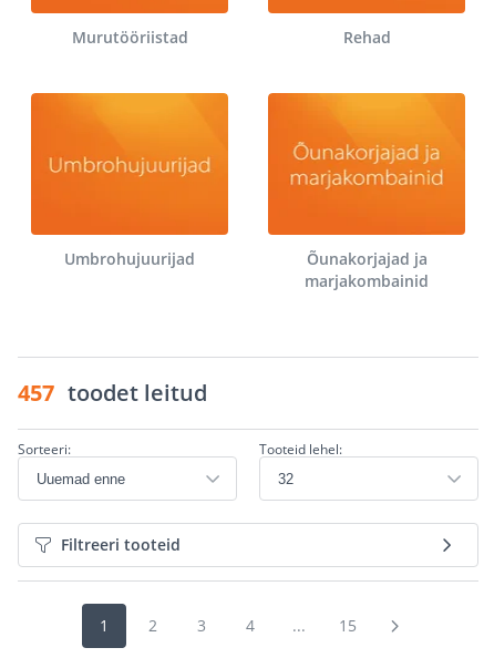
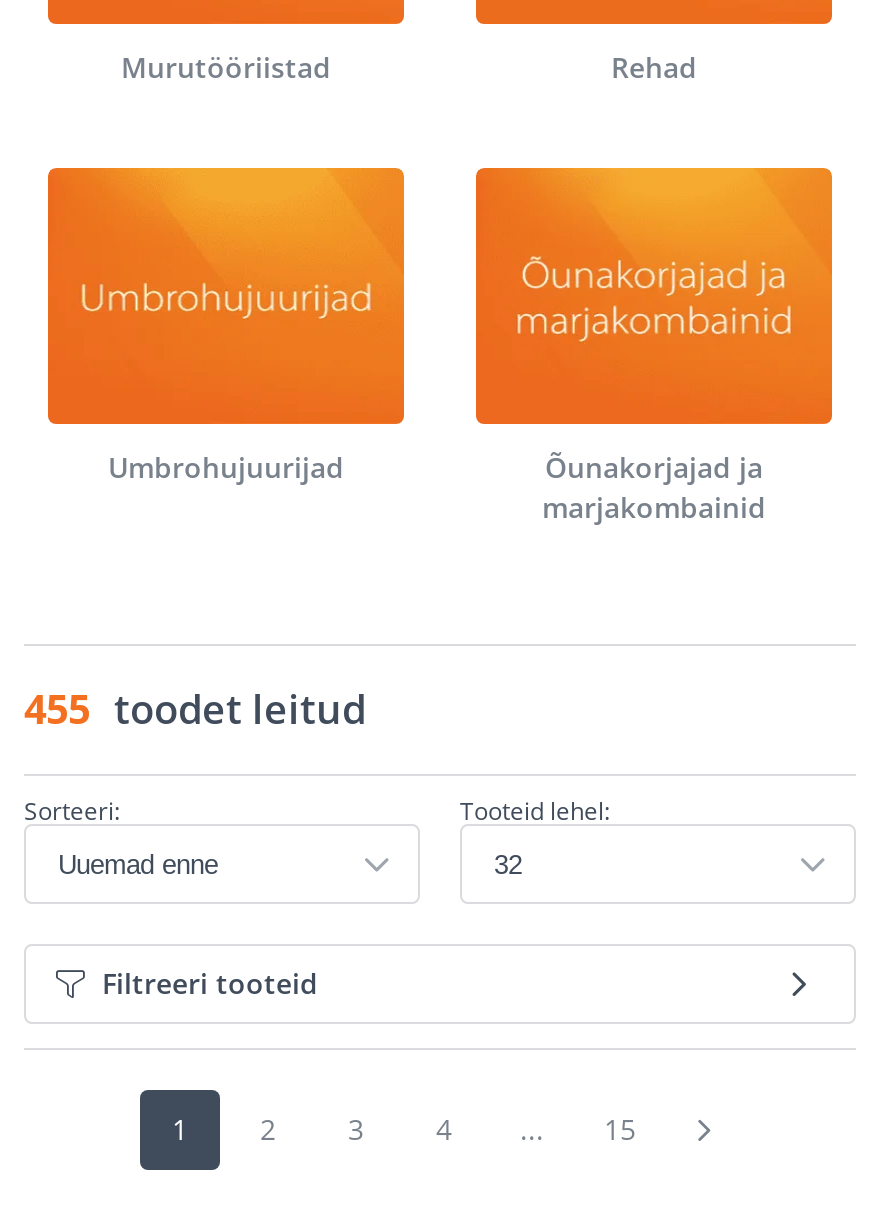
[18,378,207,408] 457 toodet leitud -> [24,682,366,736] 455 toodet leitud

